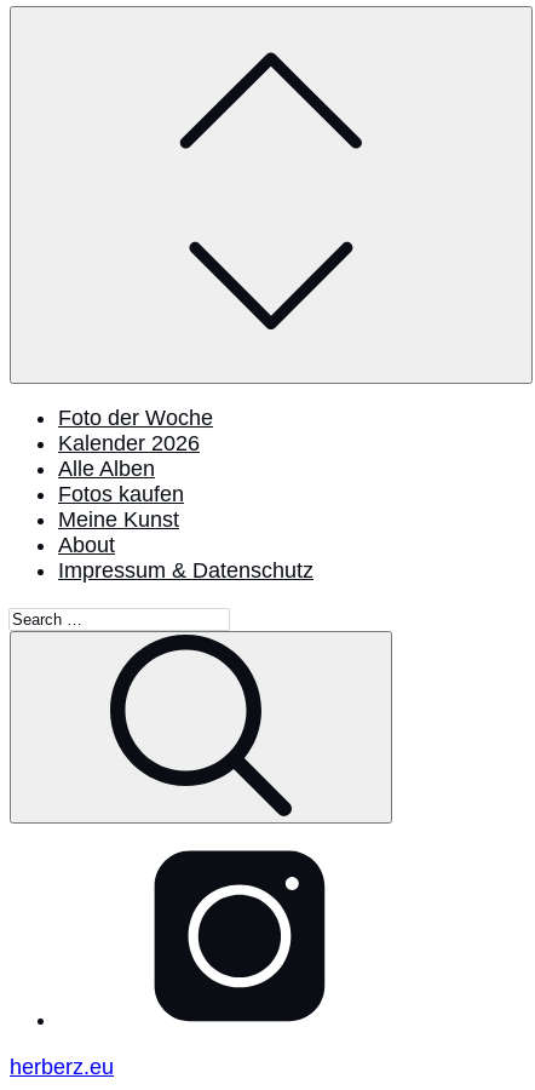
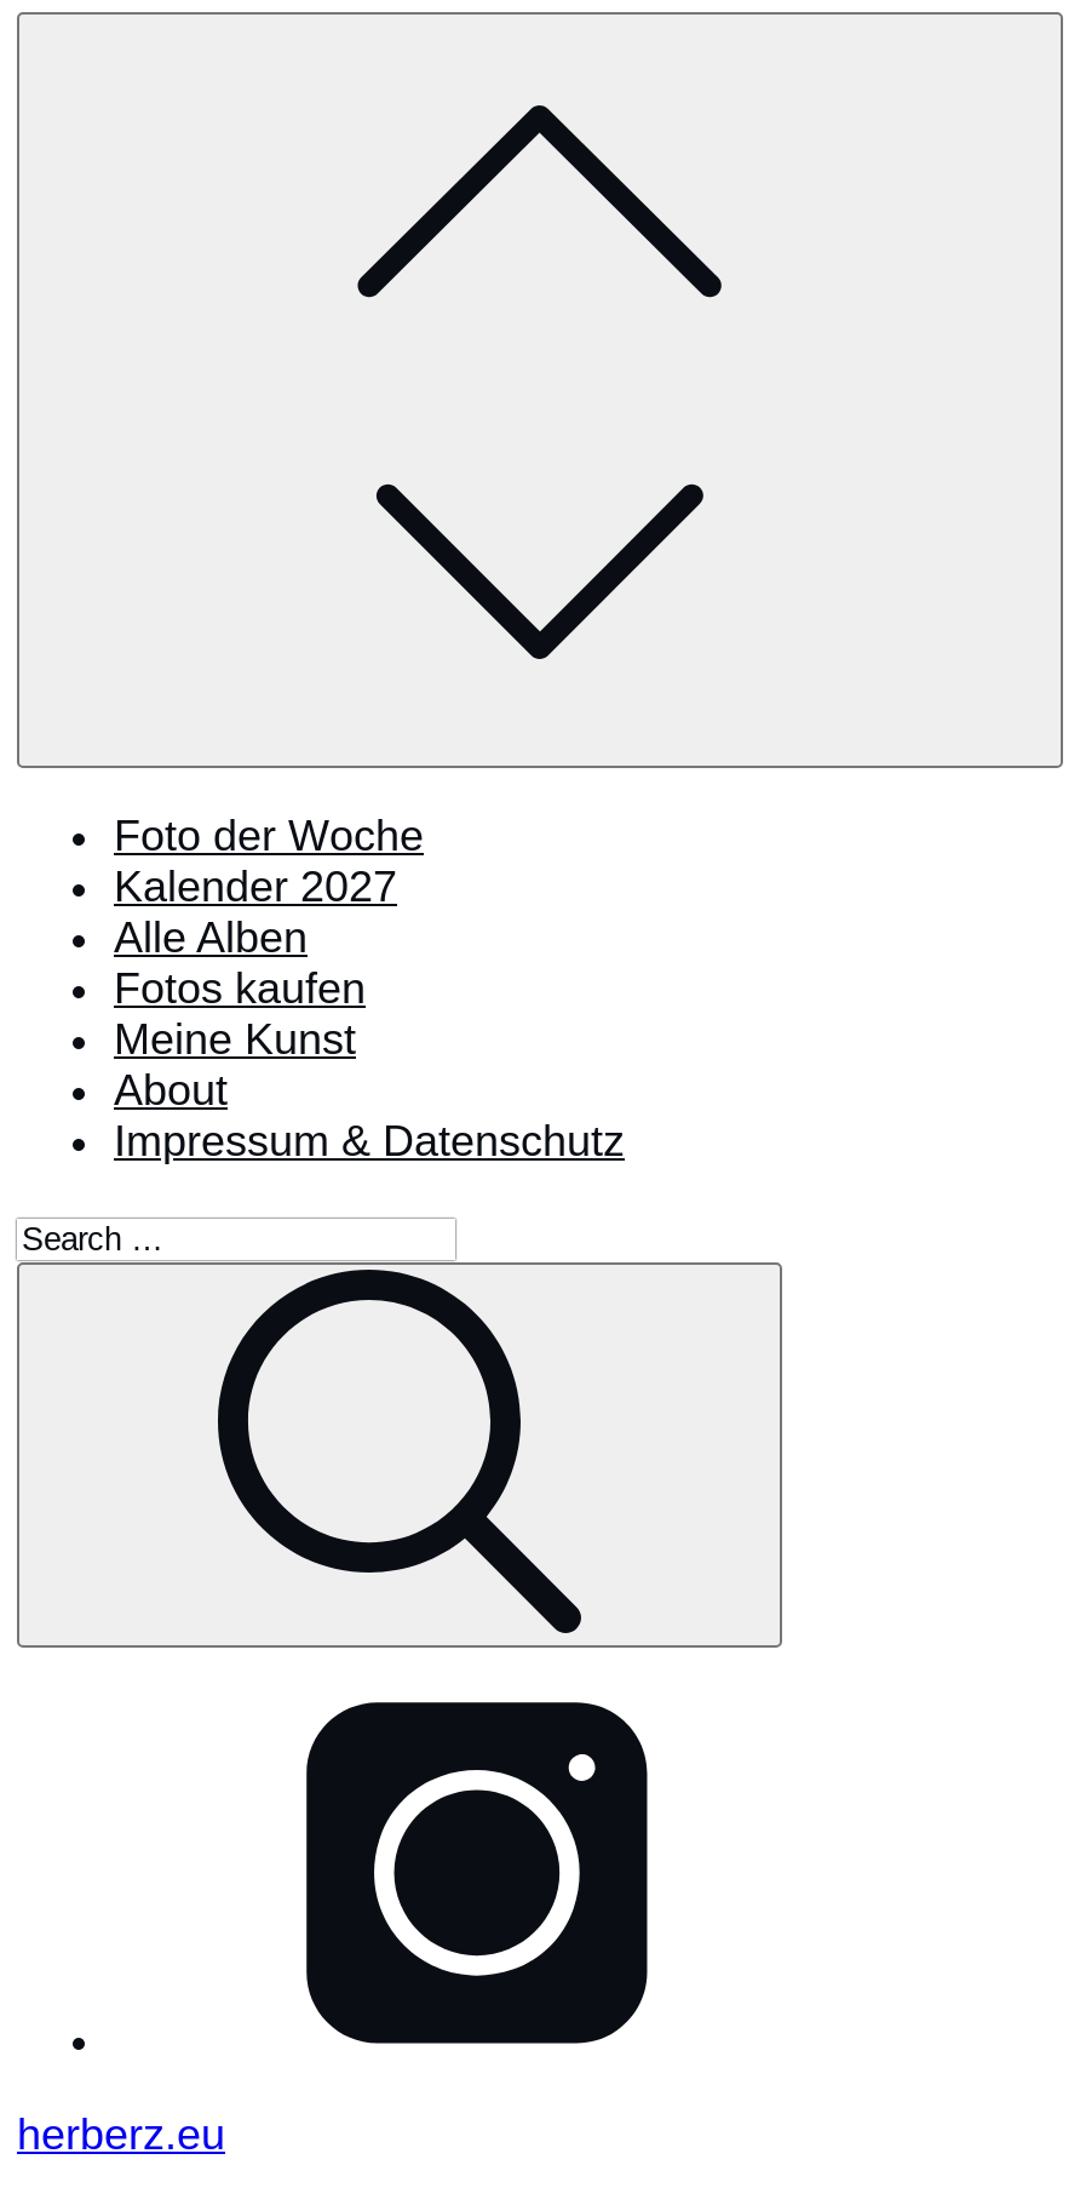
[58,431,200,455] Kalender 2026 -> [114,863,397,911] Kalender 2027

